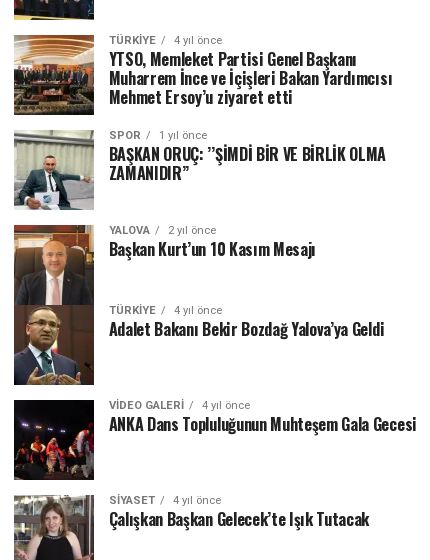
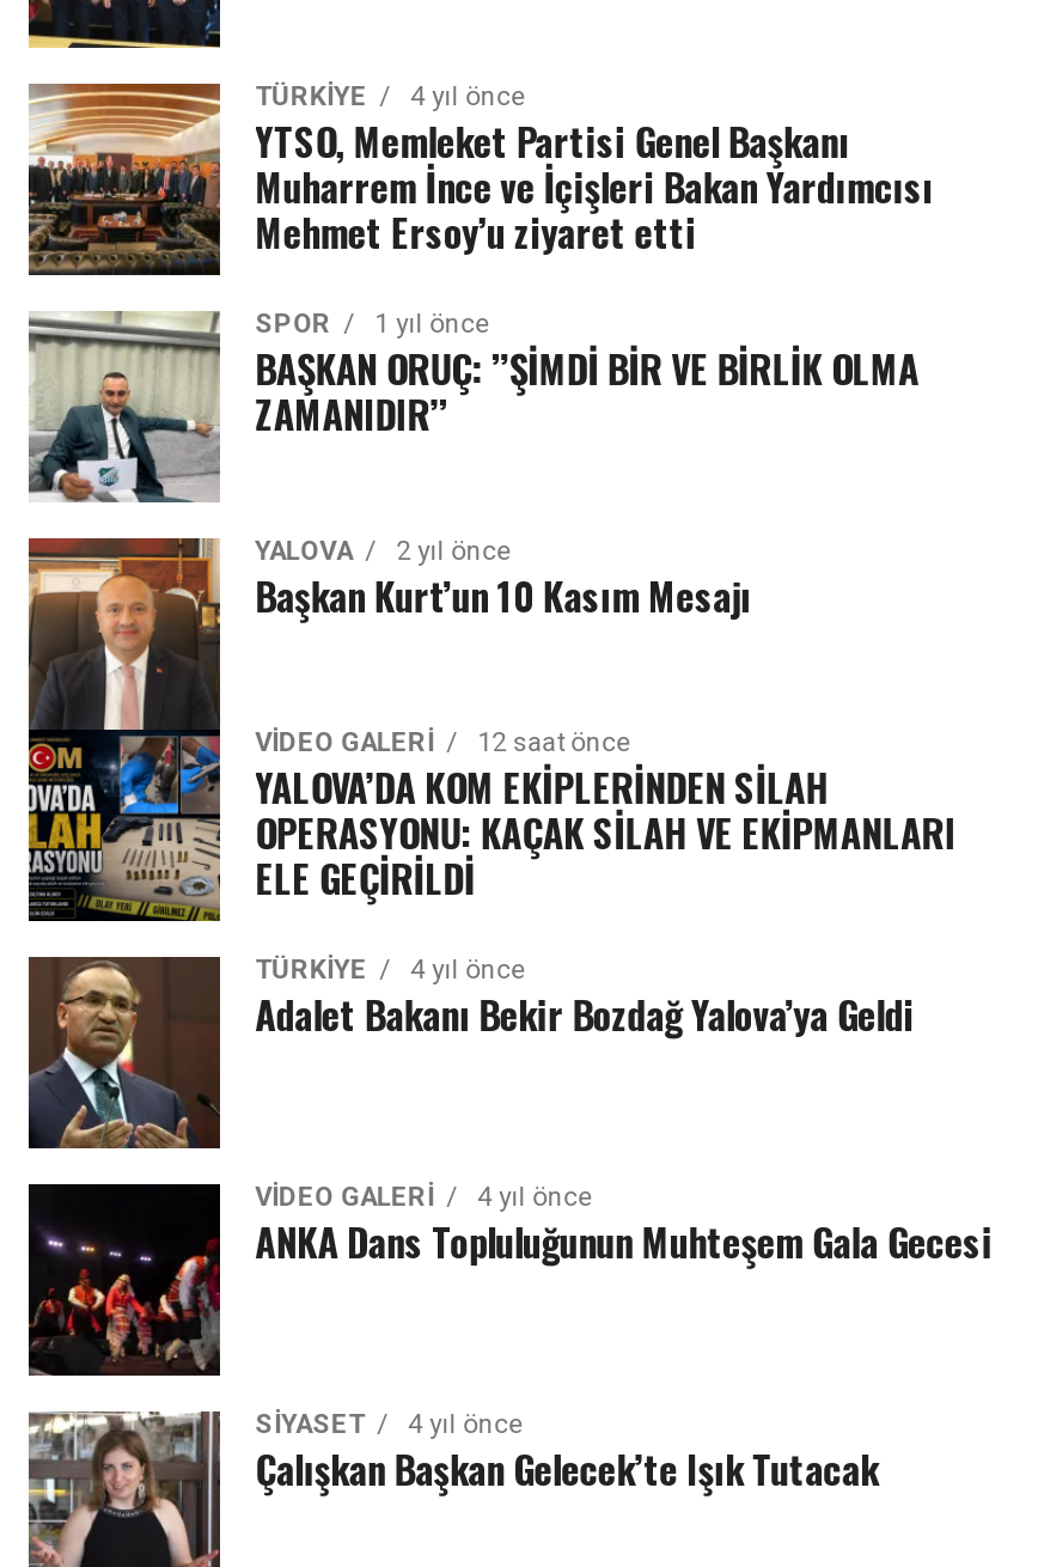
none -> [29,727,955,923] [image] | VIDEO GALERI | 12 saat önce | YALOVA’DA KOM EKİPLERİNDEN SİLAH | OPERASYONU: KAÇAK SİLAH VE EKİPMANLARI | ELE GEÇİRİLDİ

